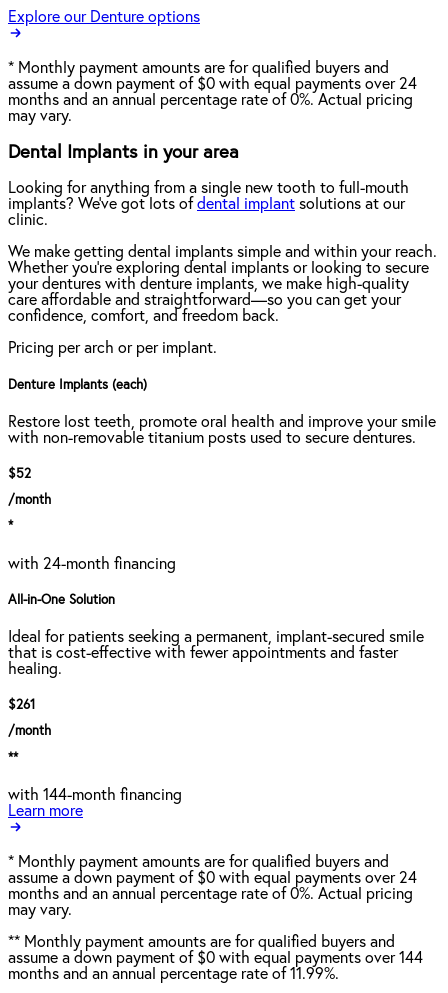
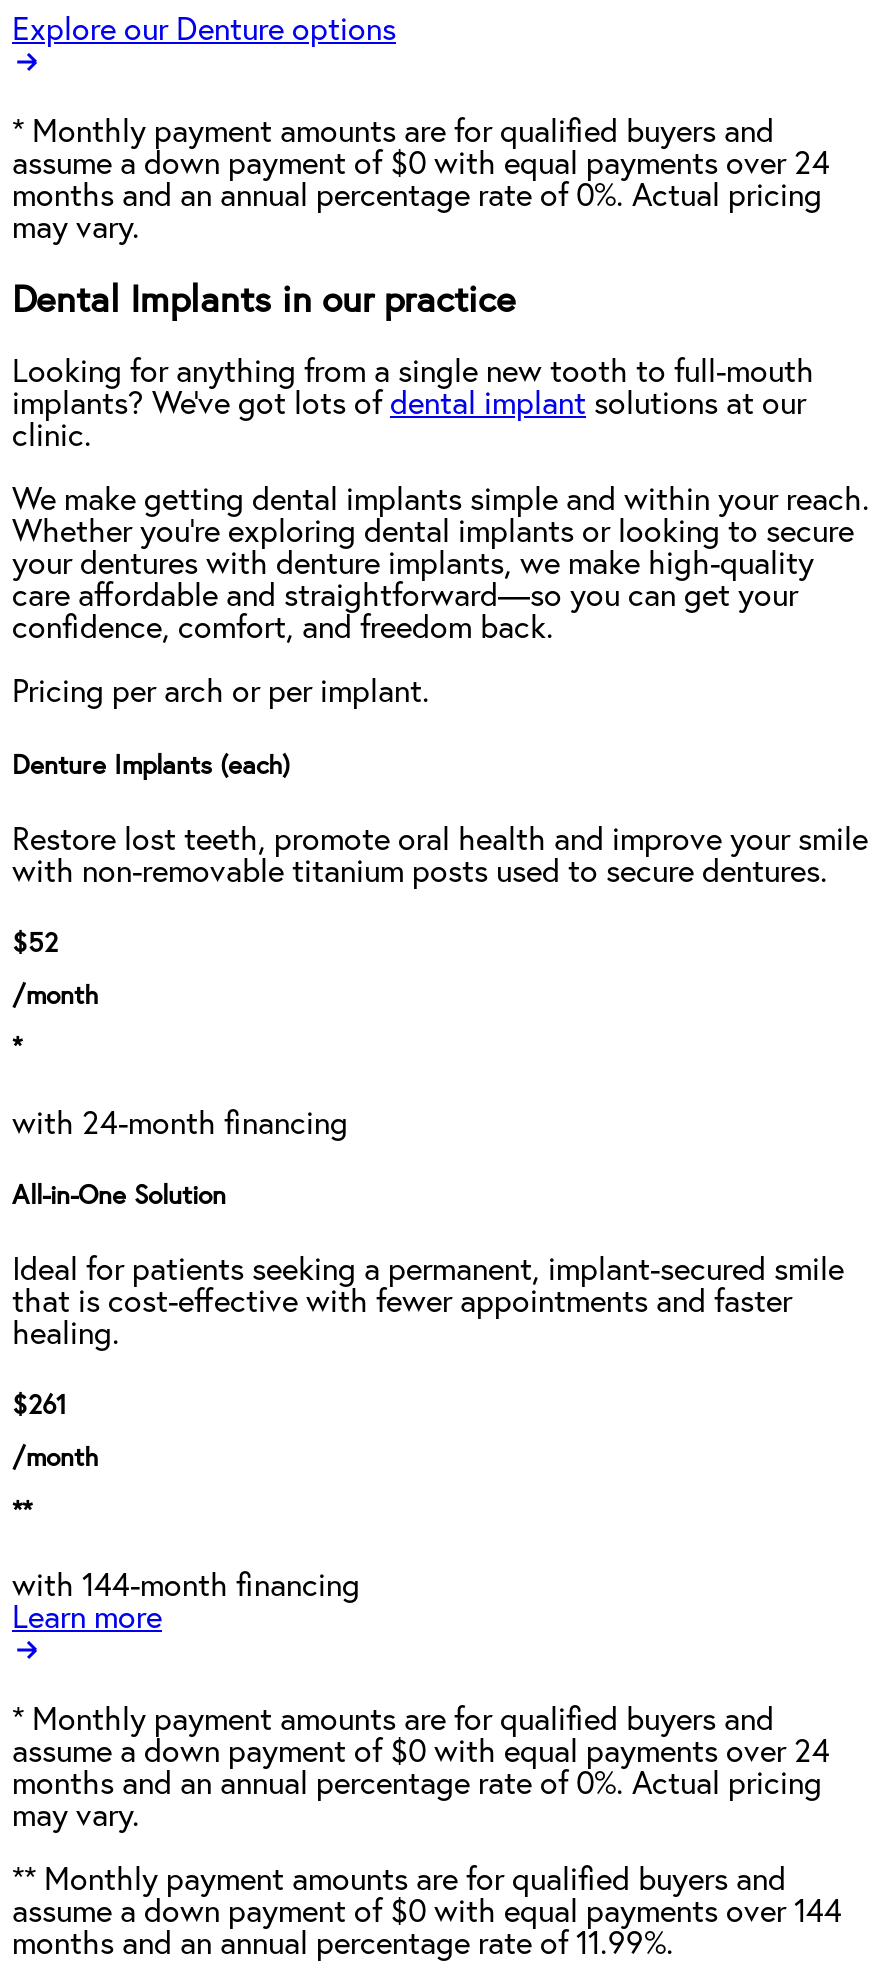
[8,143,239,162] Dental Implants in your area -> [12,281,516,319] Dental Implants in our practice

